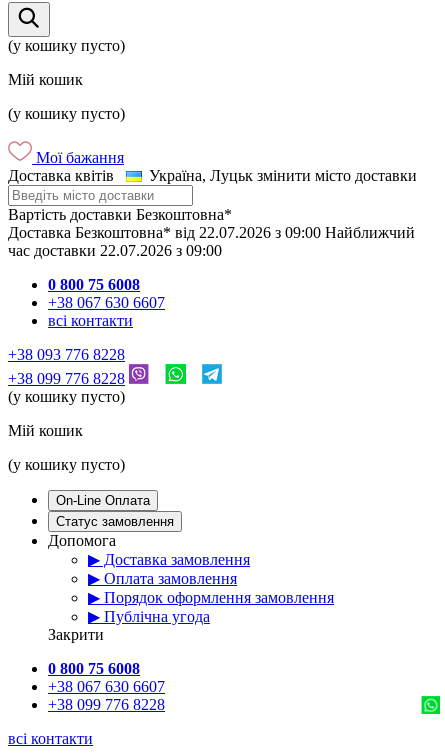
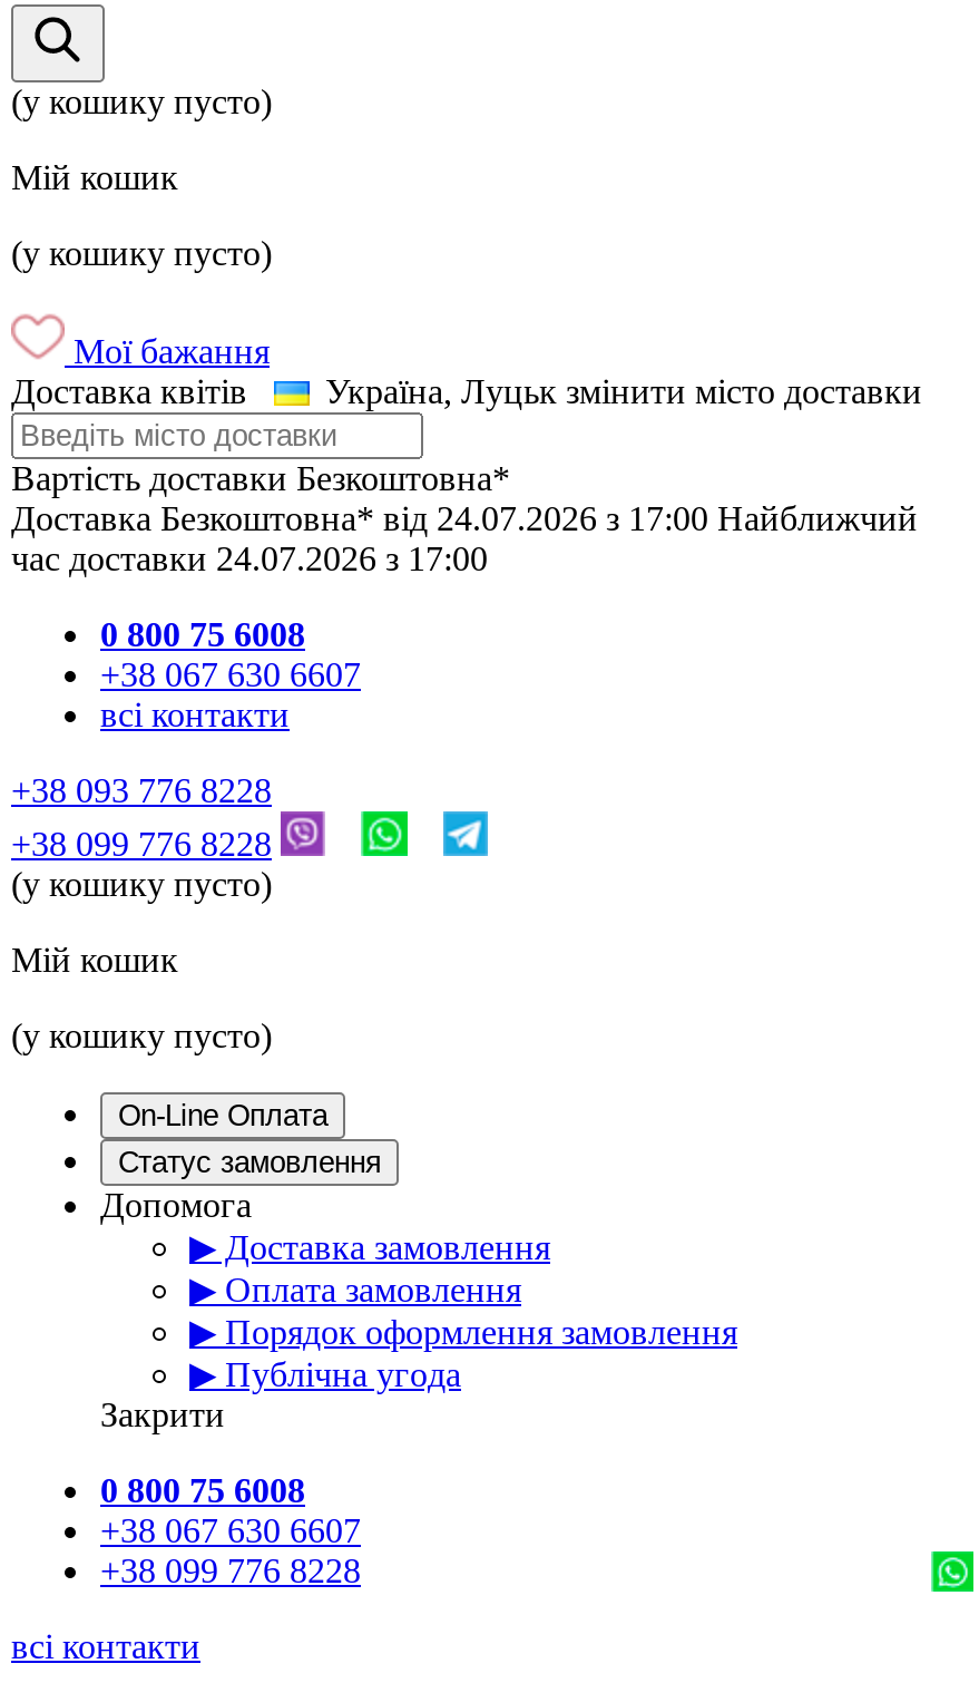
[8,224,415,241] Доставка Безкоштовна* від 22.07.2026 з 09:00 Найближчий -> [11,499,918,537] Доставка Безкоштовна* від 24.07.2026 з 17:00 Найближчий
[8,242,222,259] час доставки 22.07.2026 з 09:00 -> [11,539,488,577] час доставки 24.07.2026 з 17:00

